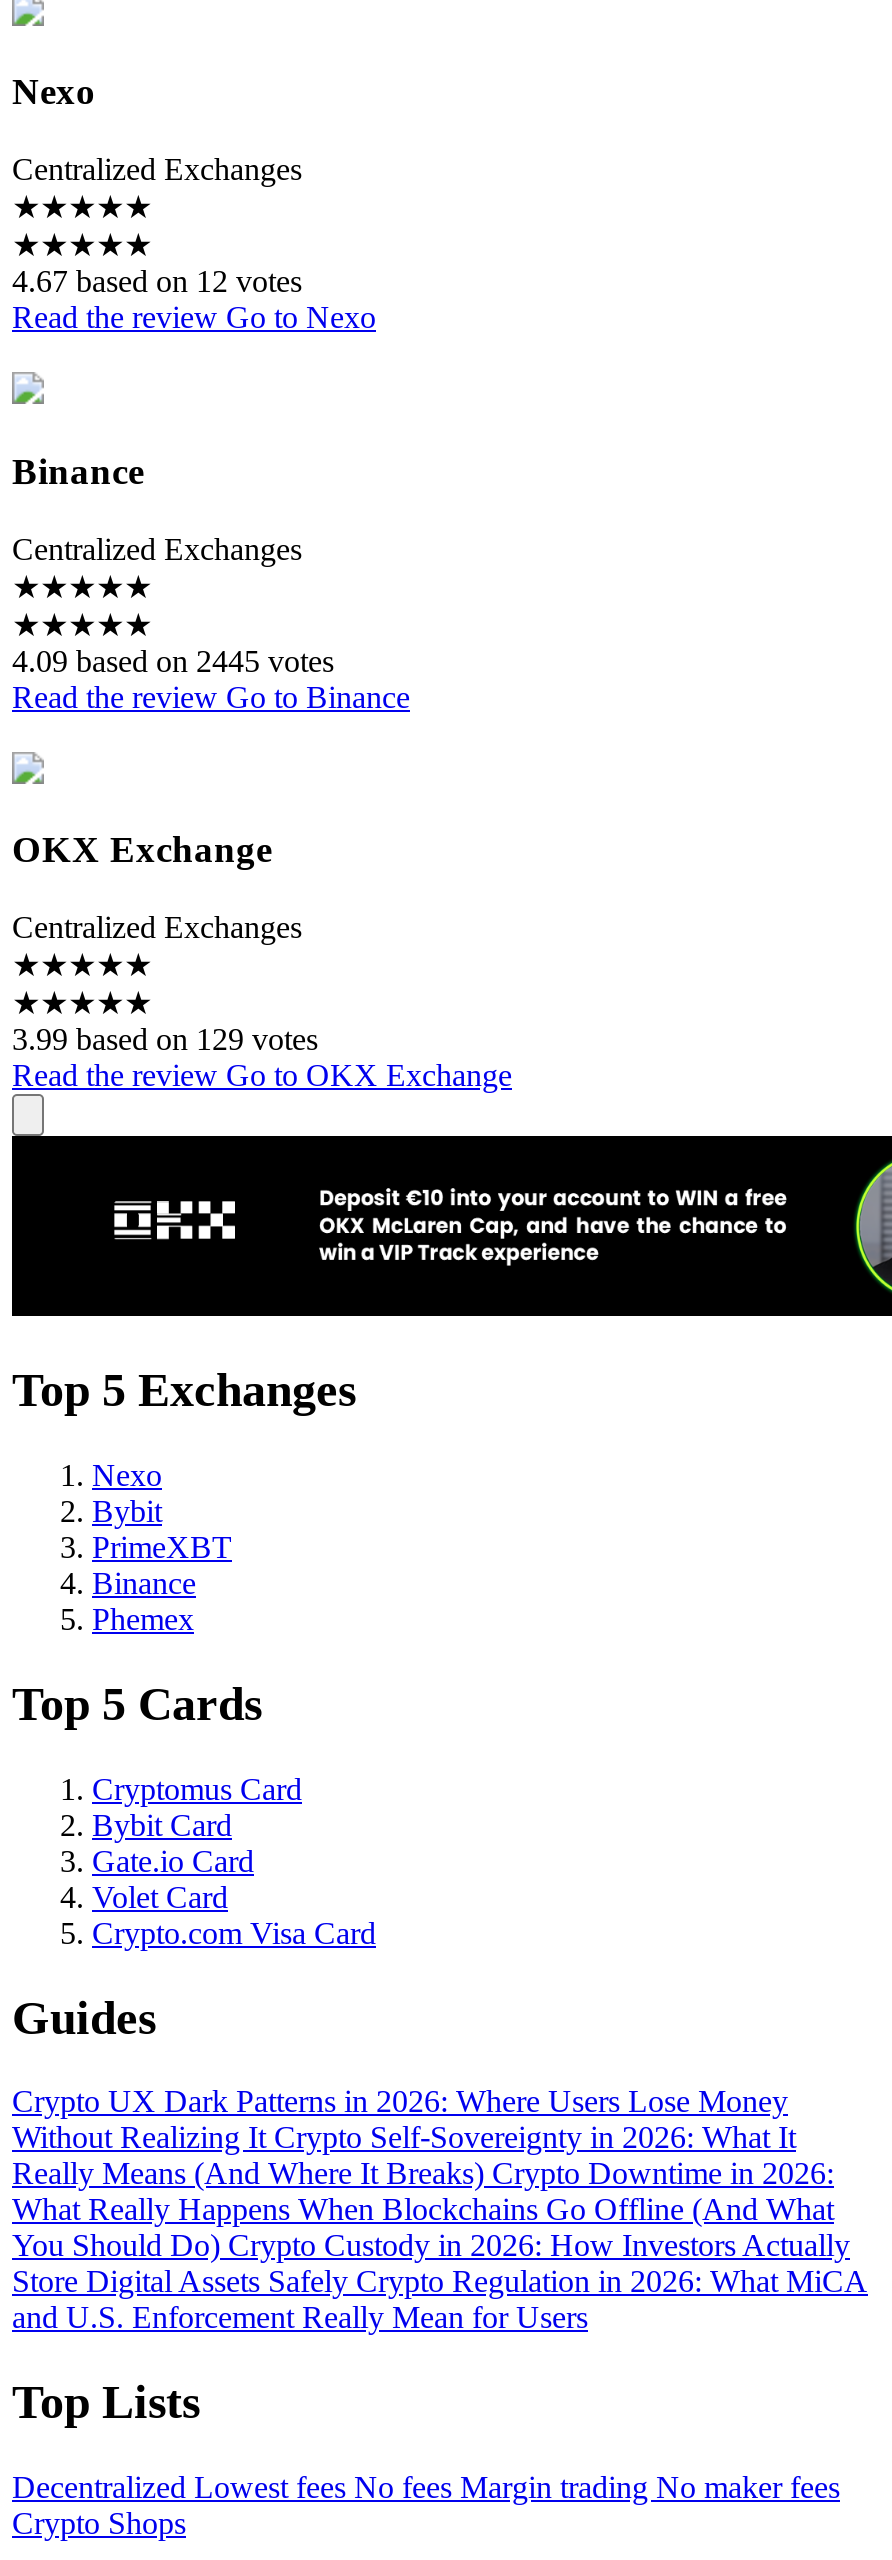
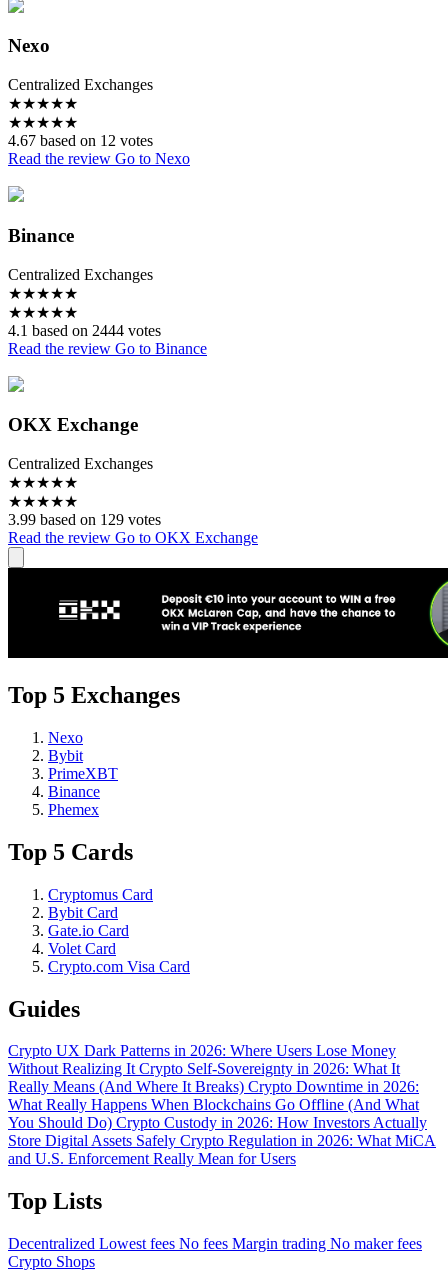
[12,643,334,677] 4.09 based on 2445 votes -> [8,321,161,338] 4.1 based on 2444 votes

